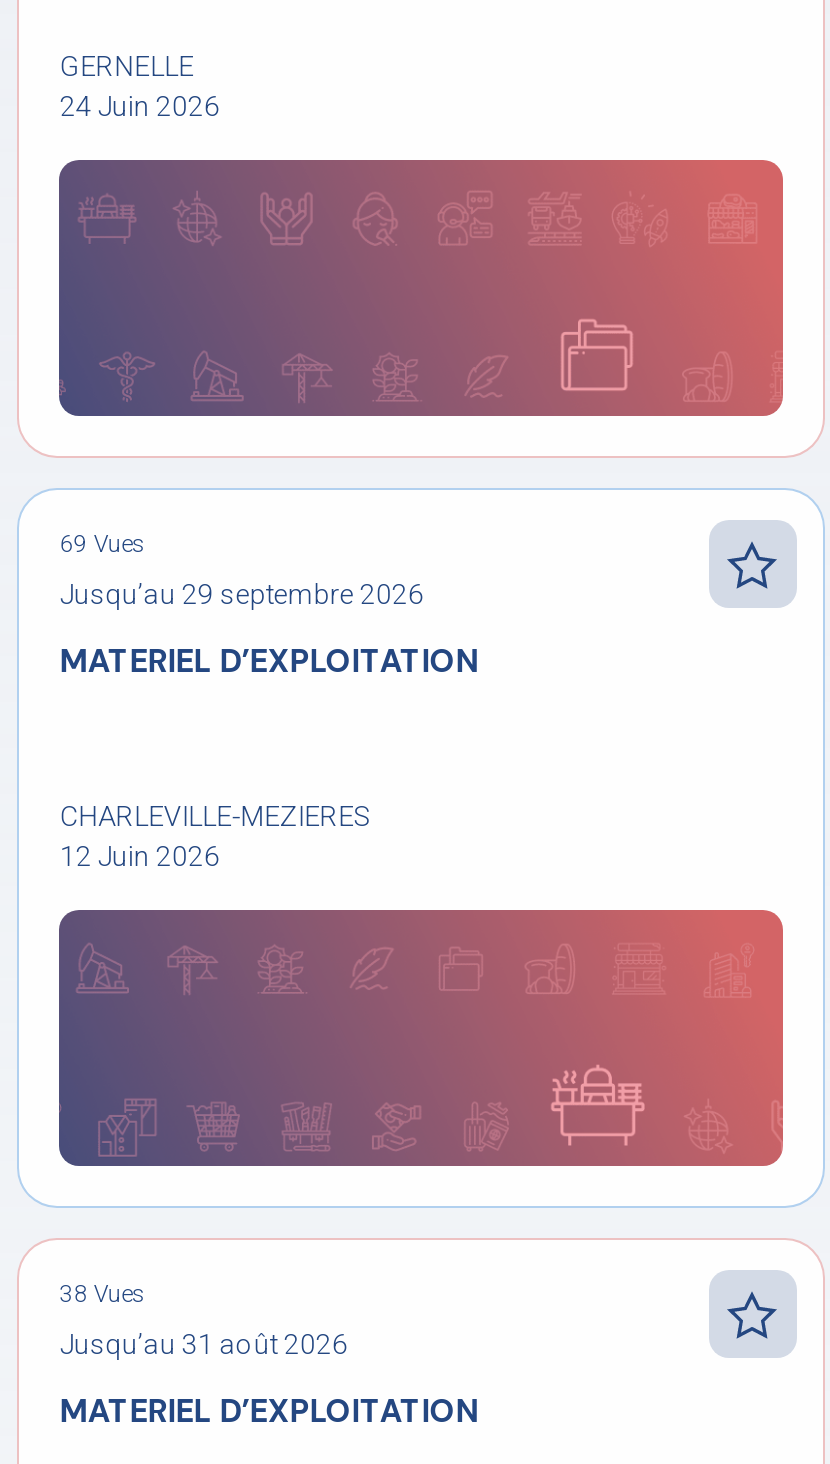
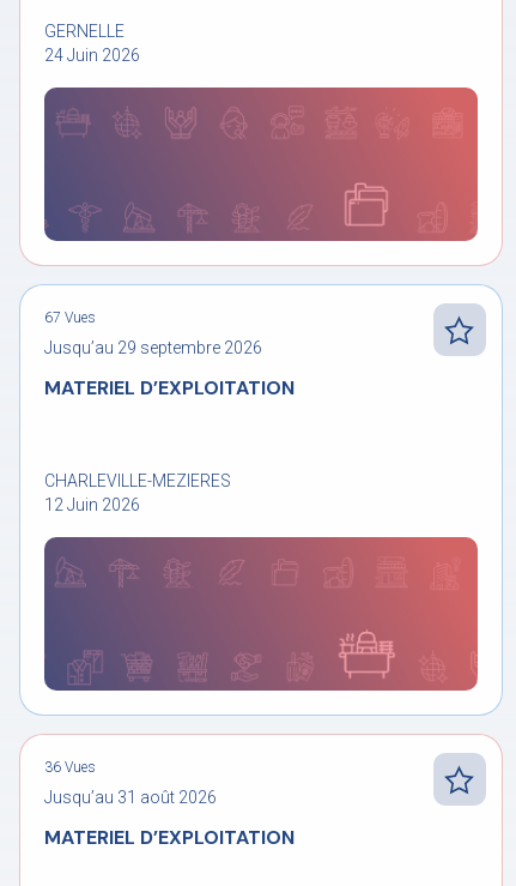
[60,530,146,558] 69 Vues -> [45,309,96,326] 67 Vues
[60,1280,146,1308] 38 Vues -> [45,759,96,776] 36 Vues

